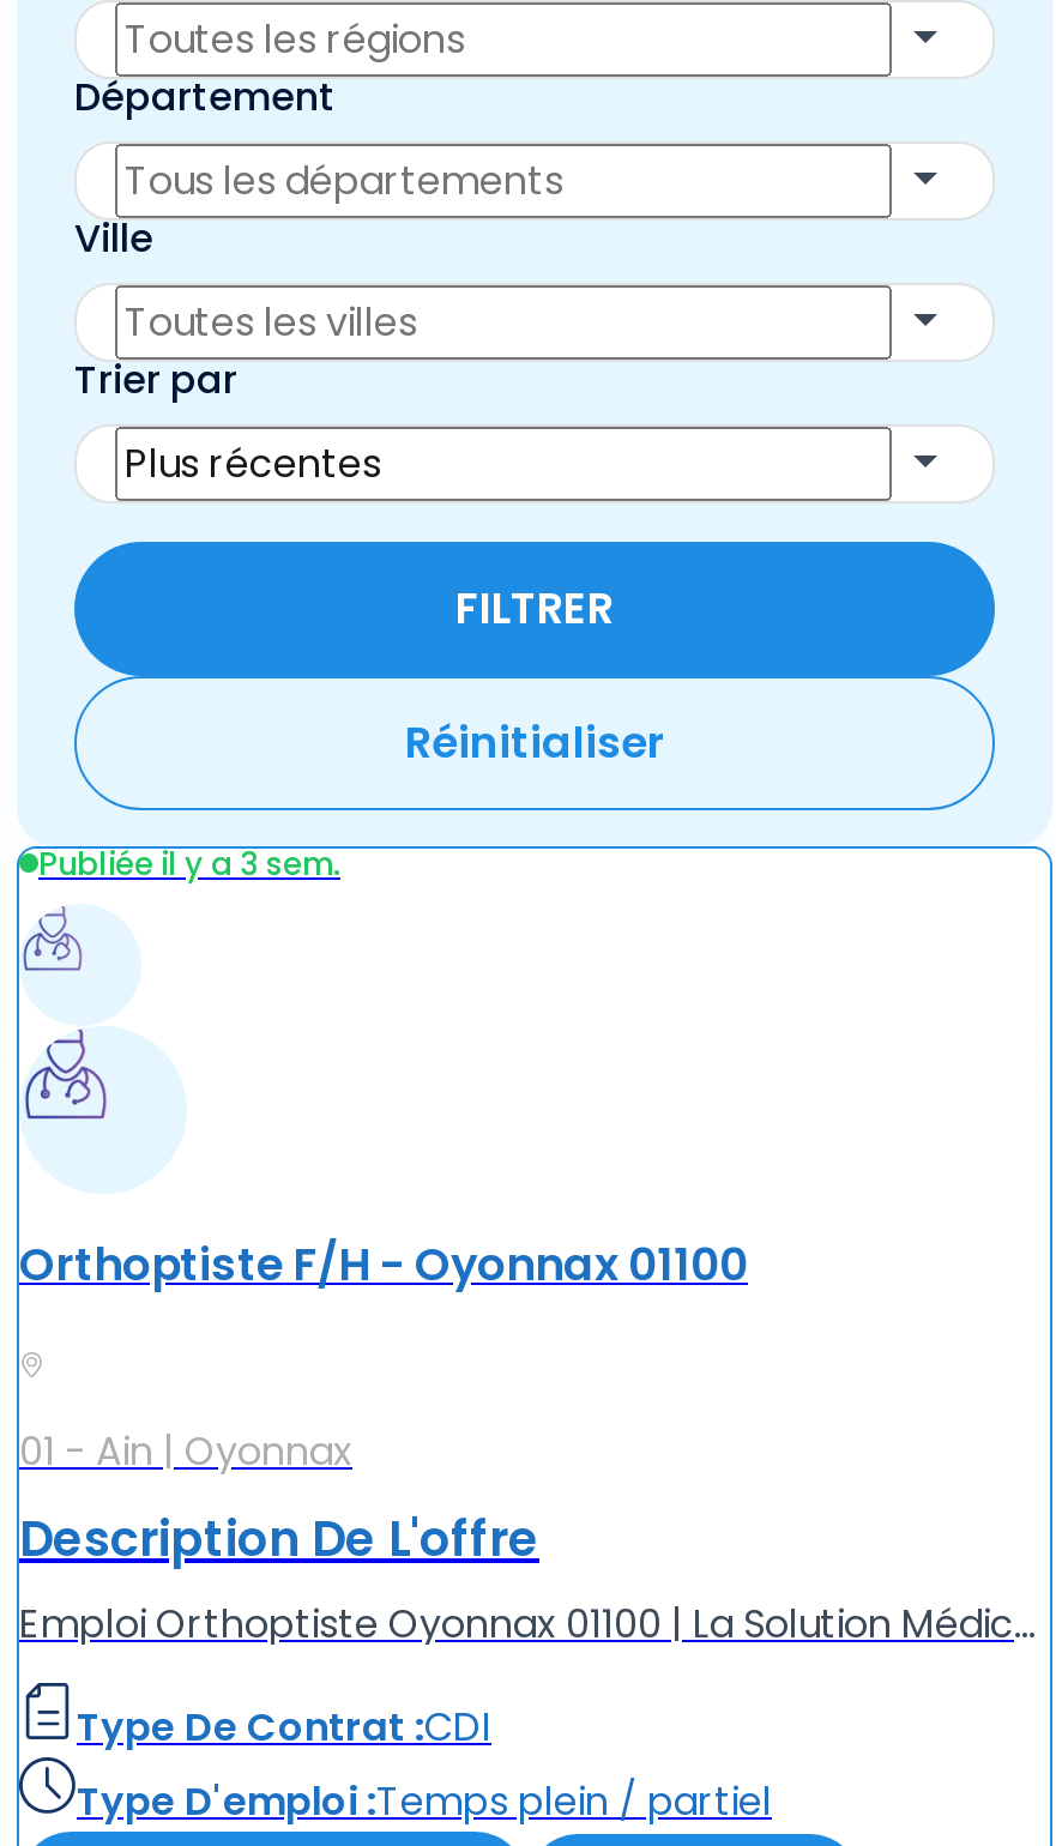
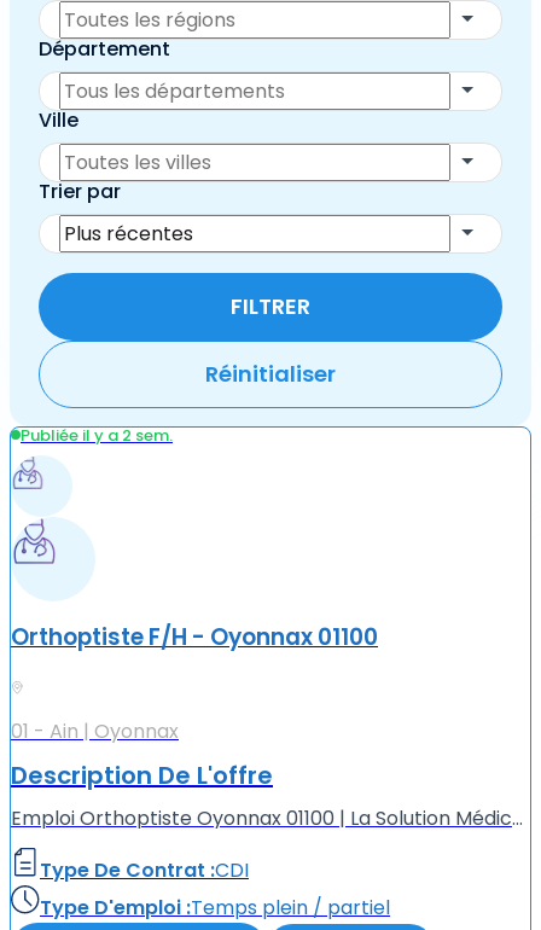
[38,841,340,887] Publiée il y a 3 sem. -> [21,424,173,447] Publiée il y a 2 sem.

